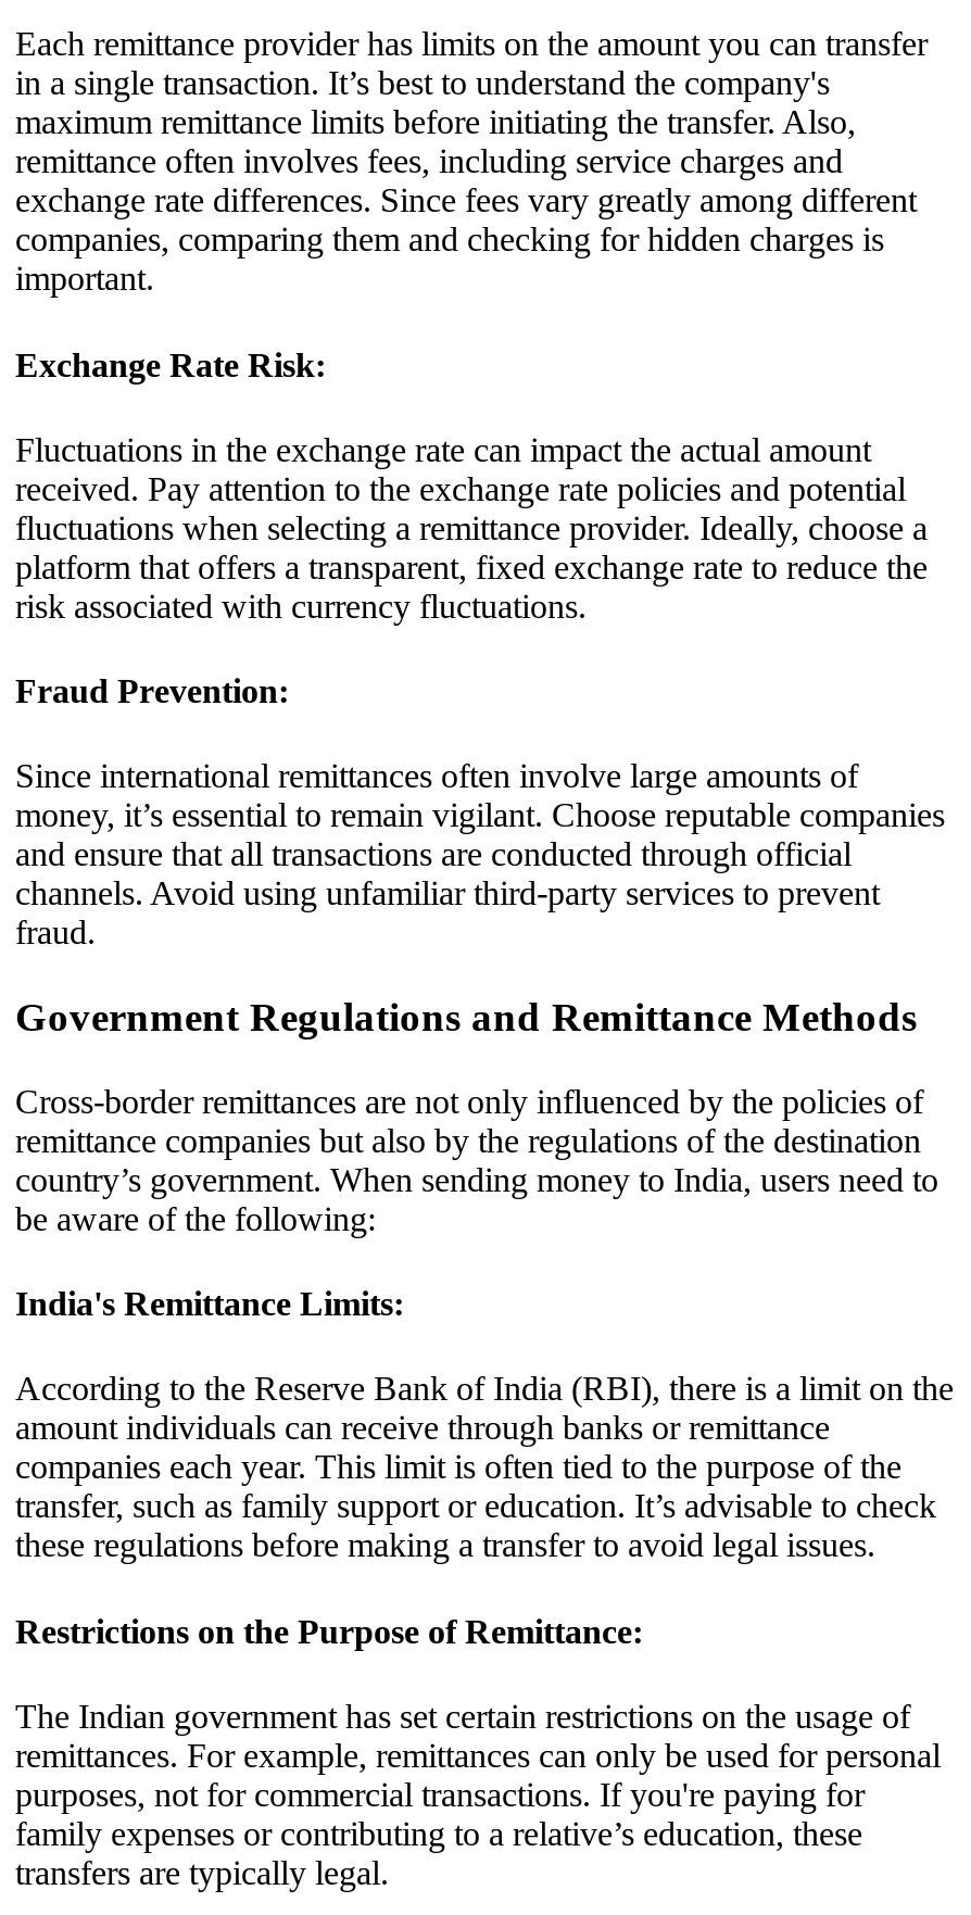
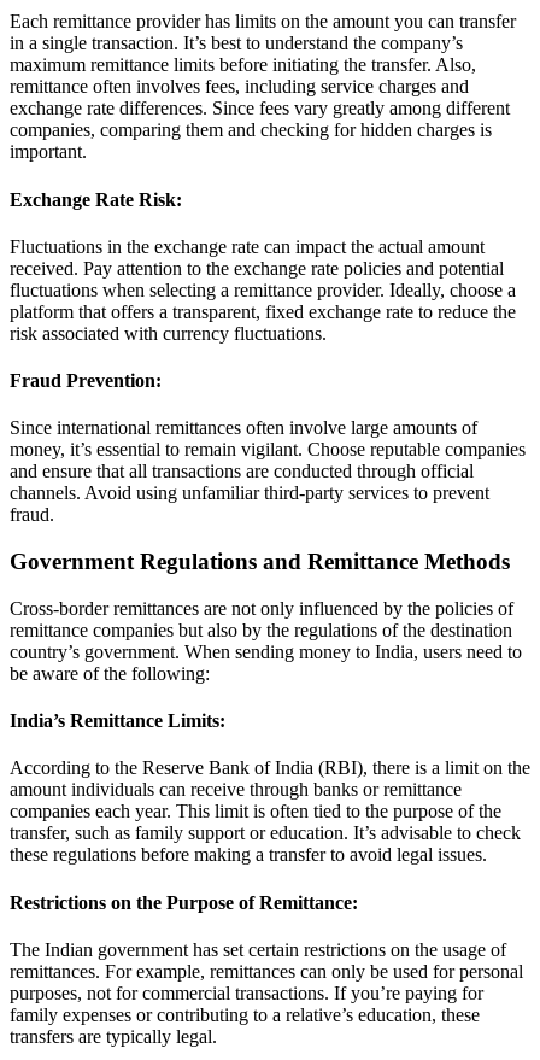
[15,65,830,102] in a single transaction. It’s best to understand the company's -> [10,33,463,53] in a single transaction. It’s best to understand the company’s
[15,1285,404,1322] India's Remittance Limits: -> [10,710,225,731] India’s Remittance Limits:
[15,1776,865,1813] purposes, not for commercial transactions. If you're paying for -> [10,983,483,1003] purposes, not for commercial transactions. If you’re paying for

